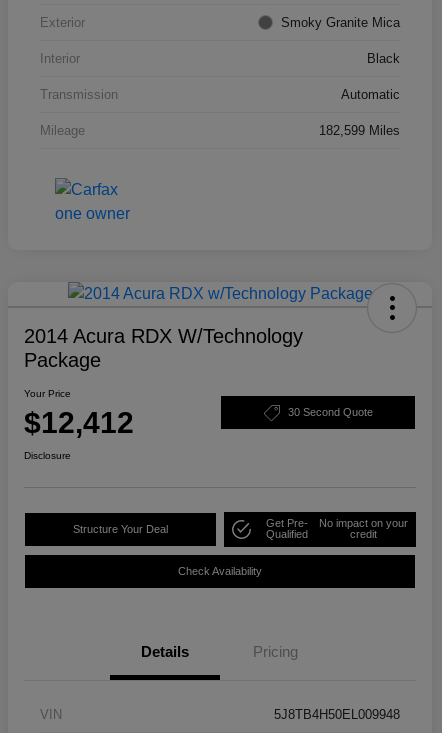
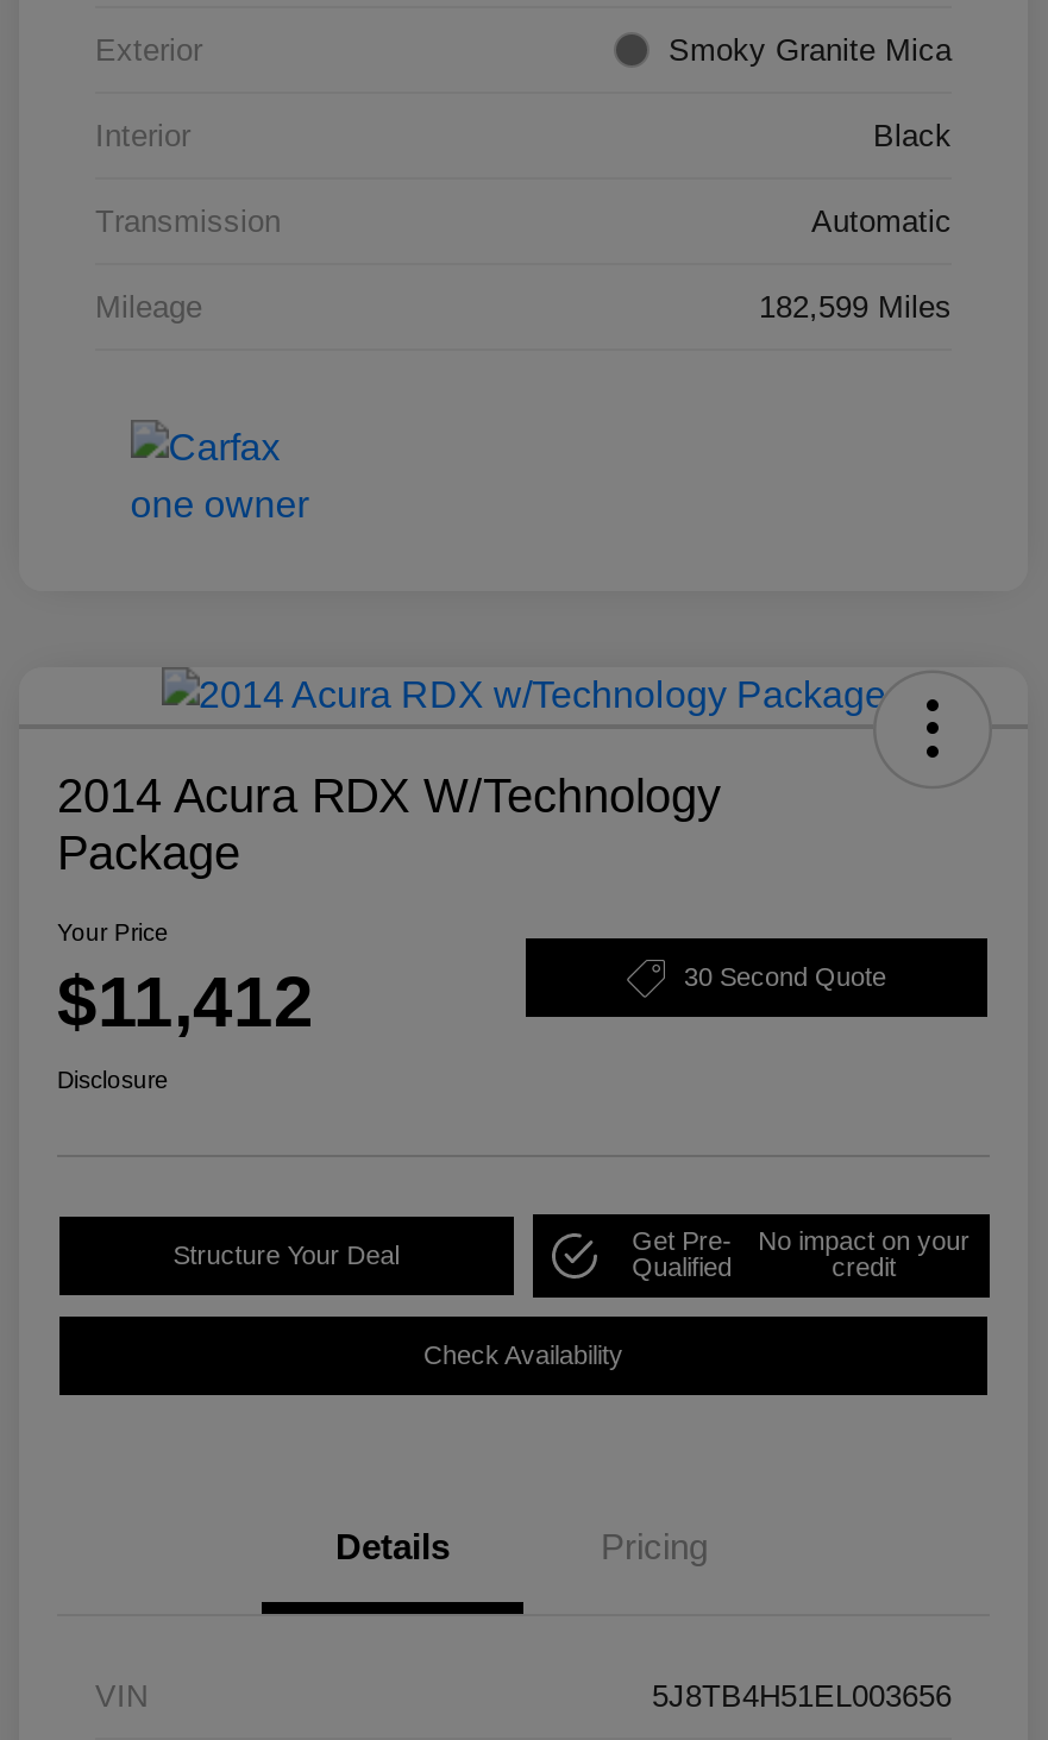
[24,406,134,439] $12,412 -> [57,962,314,1040] $11,412
[274,707,400,722] 5J8TB4H50EL009948 -> [652,1678,952,1713] 5J8TB4H51EL003656

